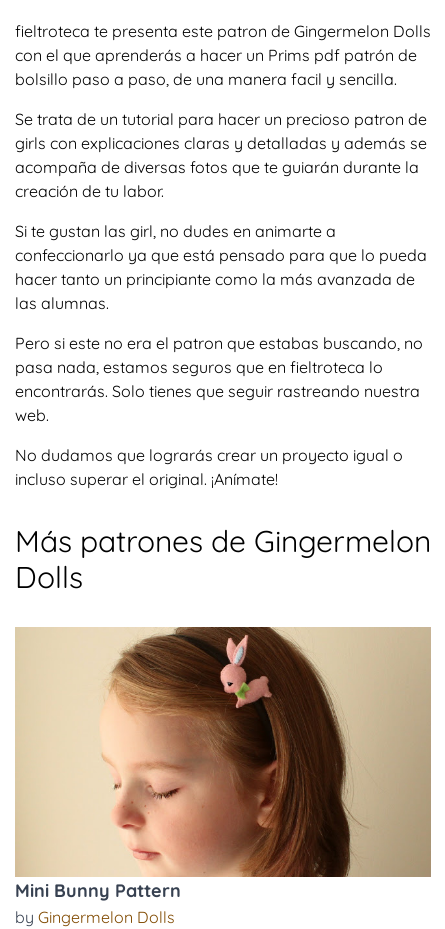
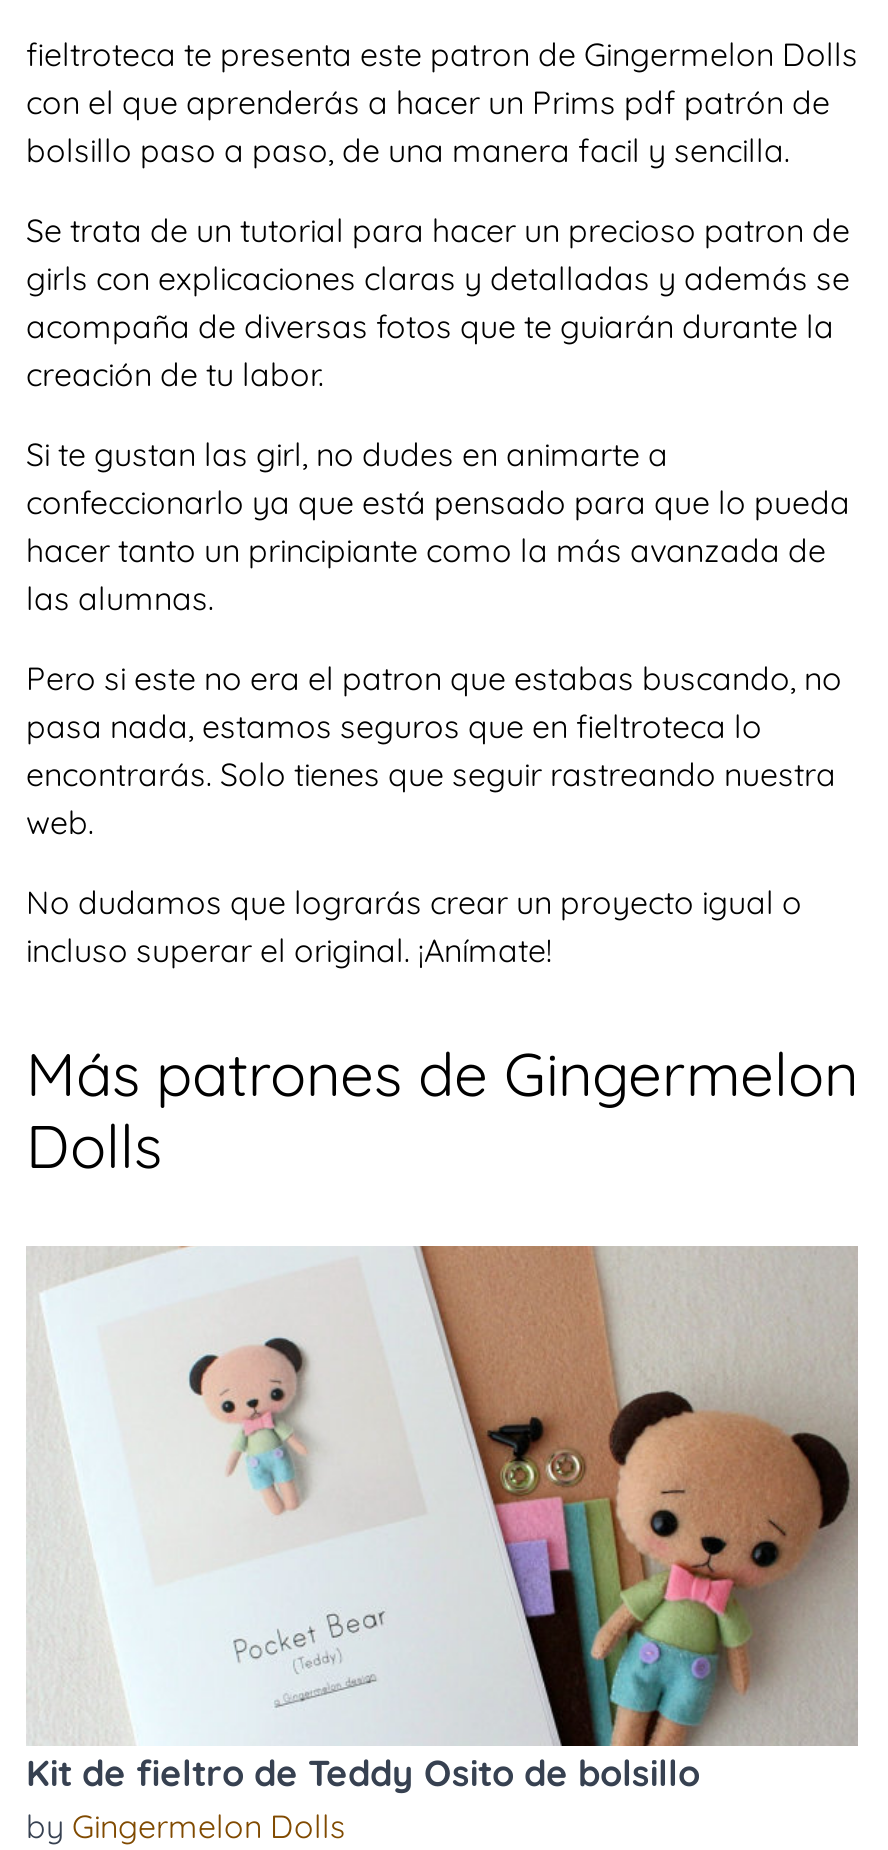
[15,626,430,902] [image] | Mini Bunny Pattern -> [26,1244,858,1796] [image] | Kit de fieltro de Teddy Osito de bolsillo

